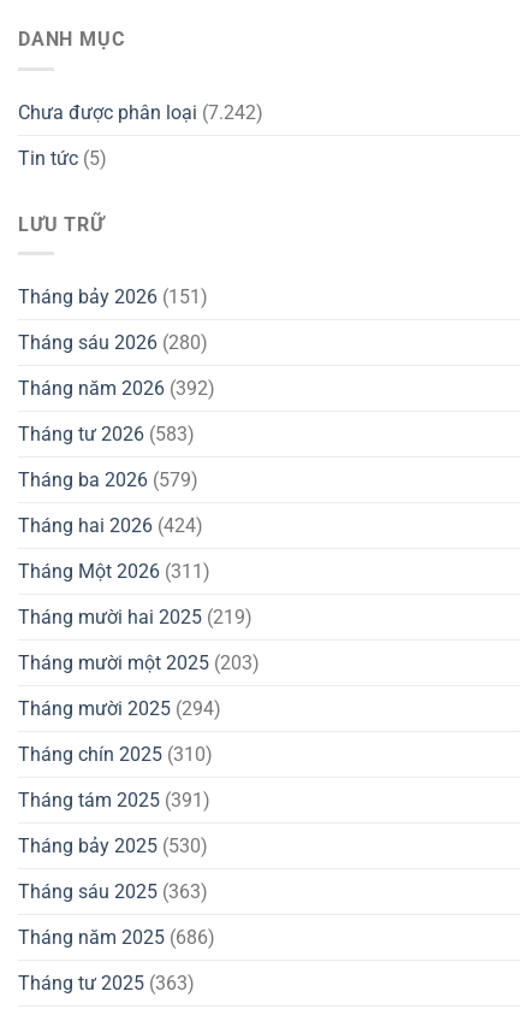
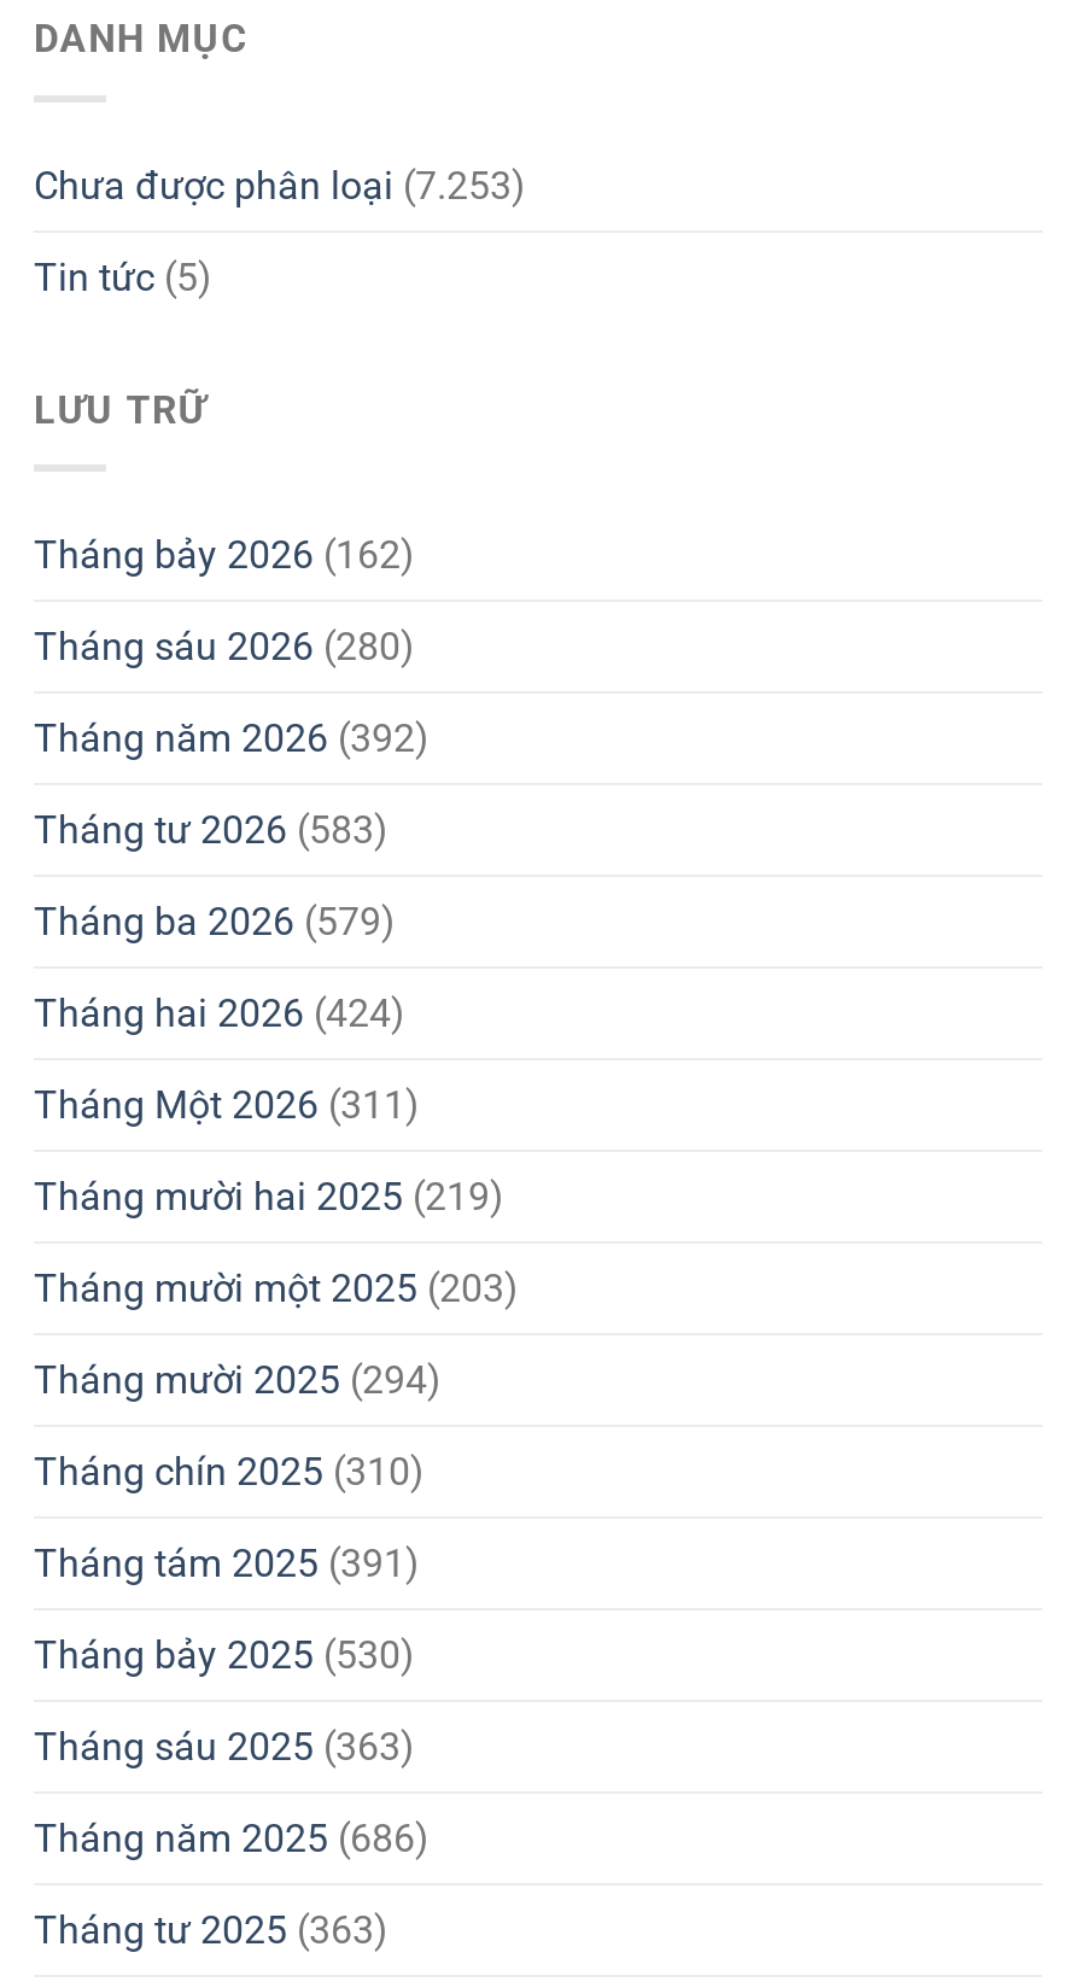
[18,101,263,124] Chưa được phân loại (7.242) -> [34,162,526,208] Chưa được phân loại (7.253)
[18,286,208,309] Tháng bảy 2026 (151) -> [34,533,415,579] Tháng bảy 2026 (162)

